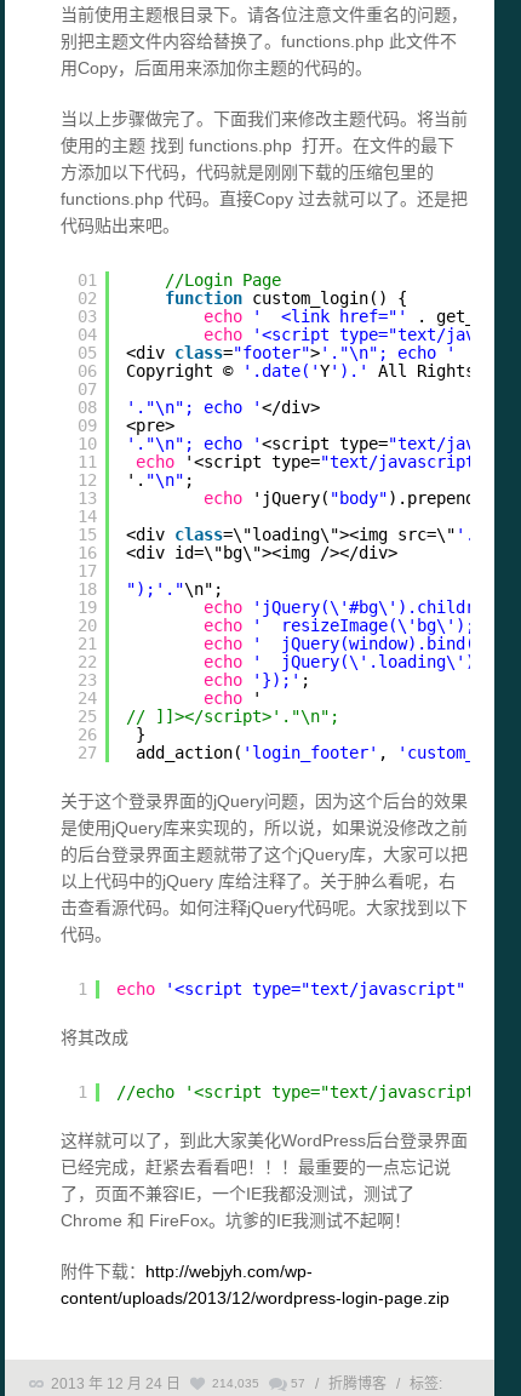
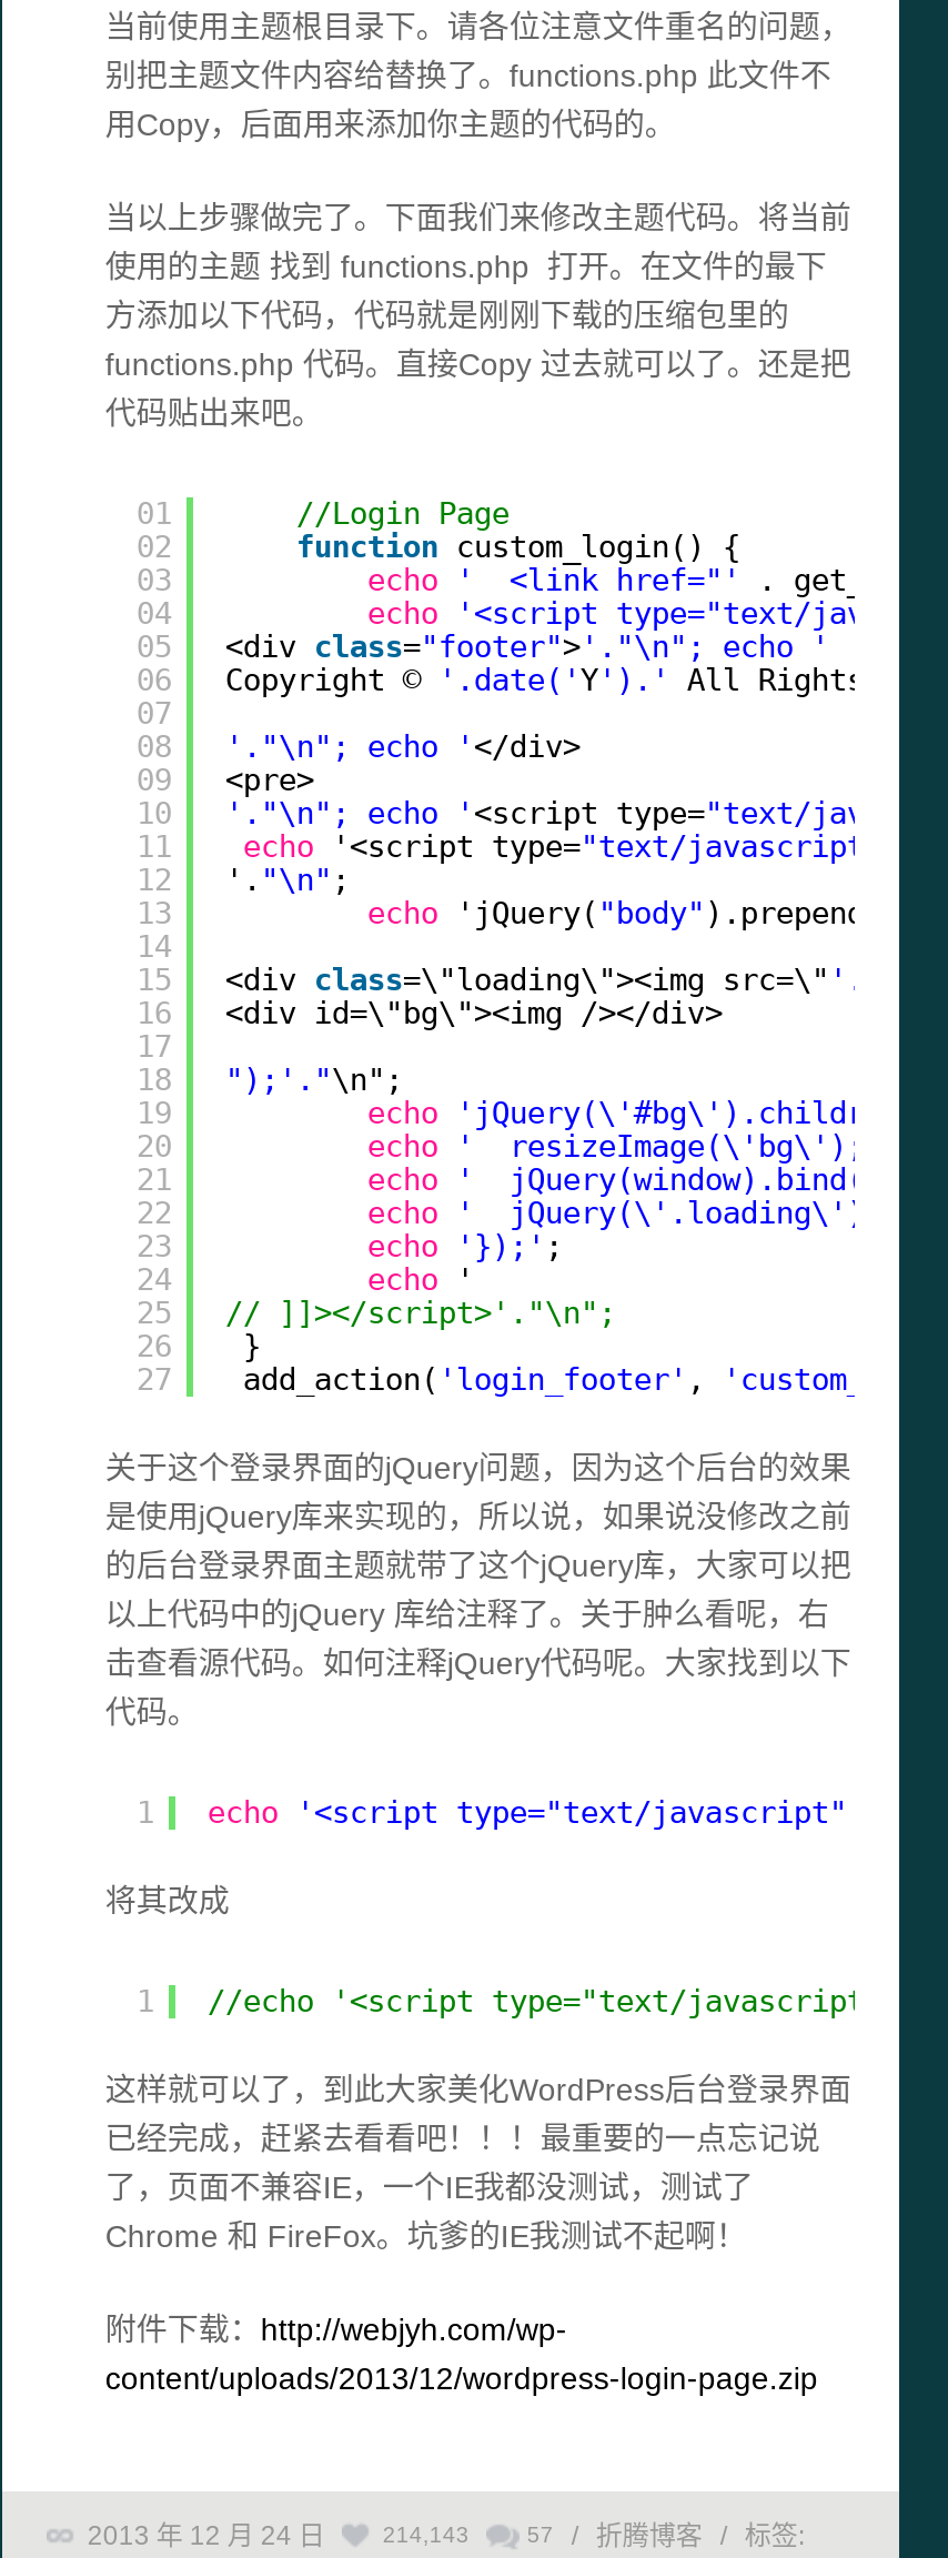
[213,1377,260,1390] 214,035 -> [383,2523,469,2547] 214,143

